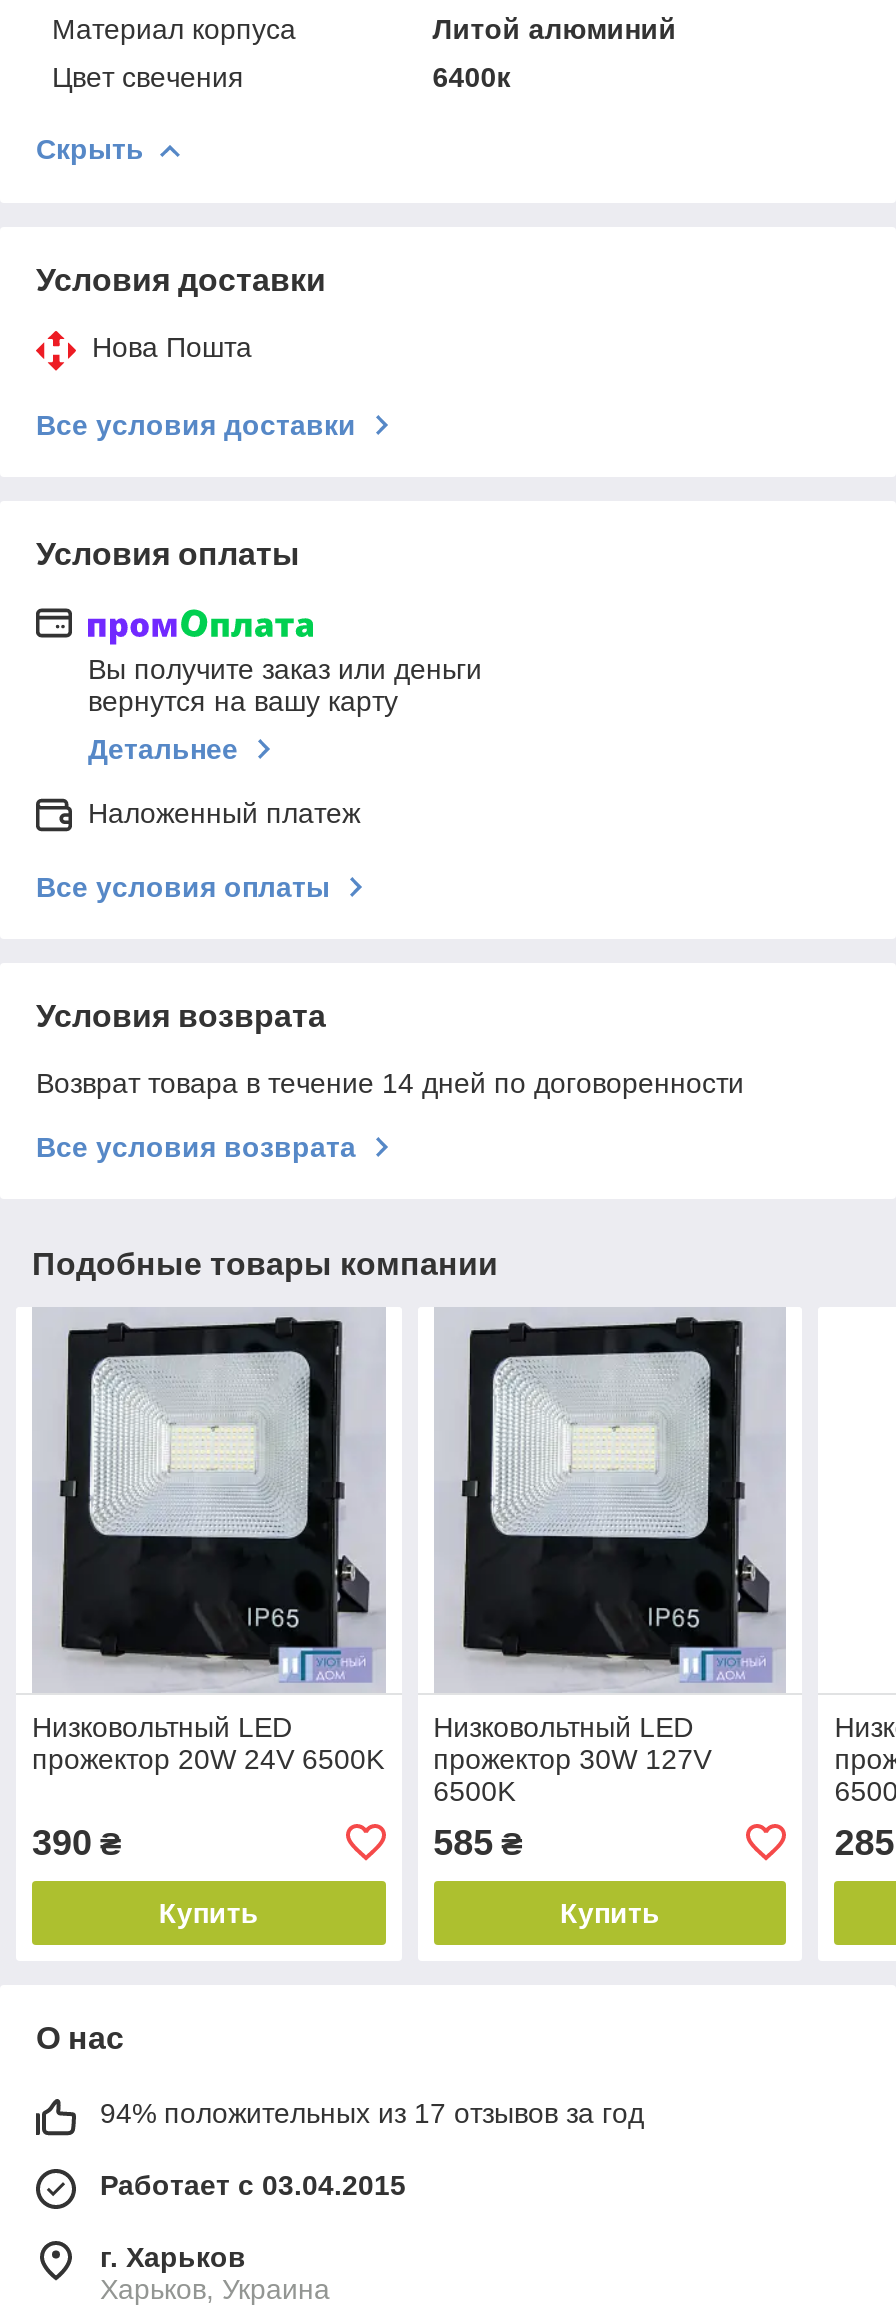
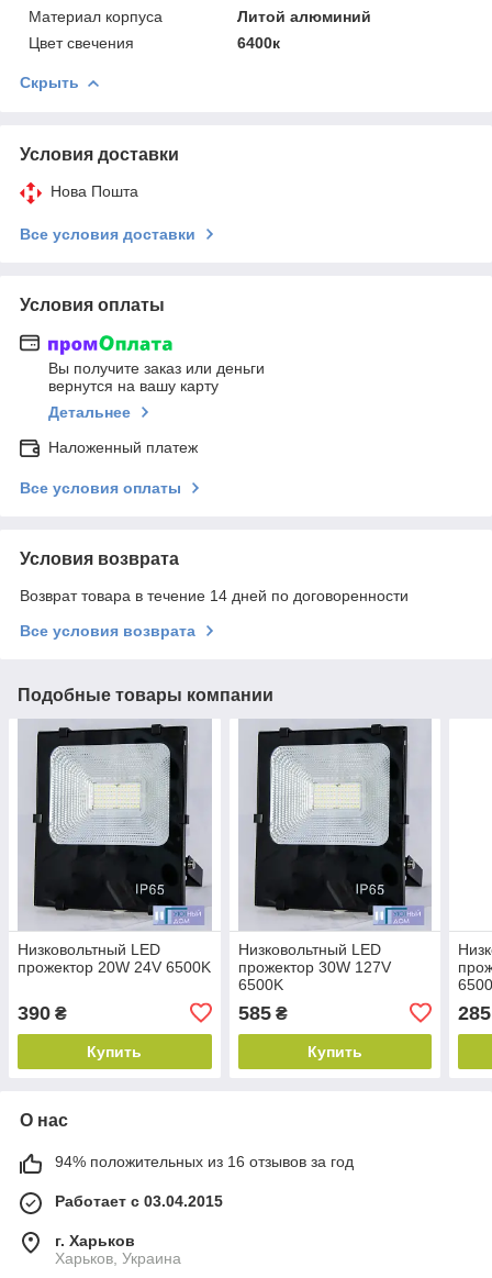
[100,2097,644,2129] 94% положительных из 17 отзывов за год -> [55,1153,354,1170] 94% положительных из 16 отзывов за год

